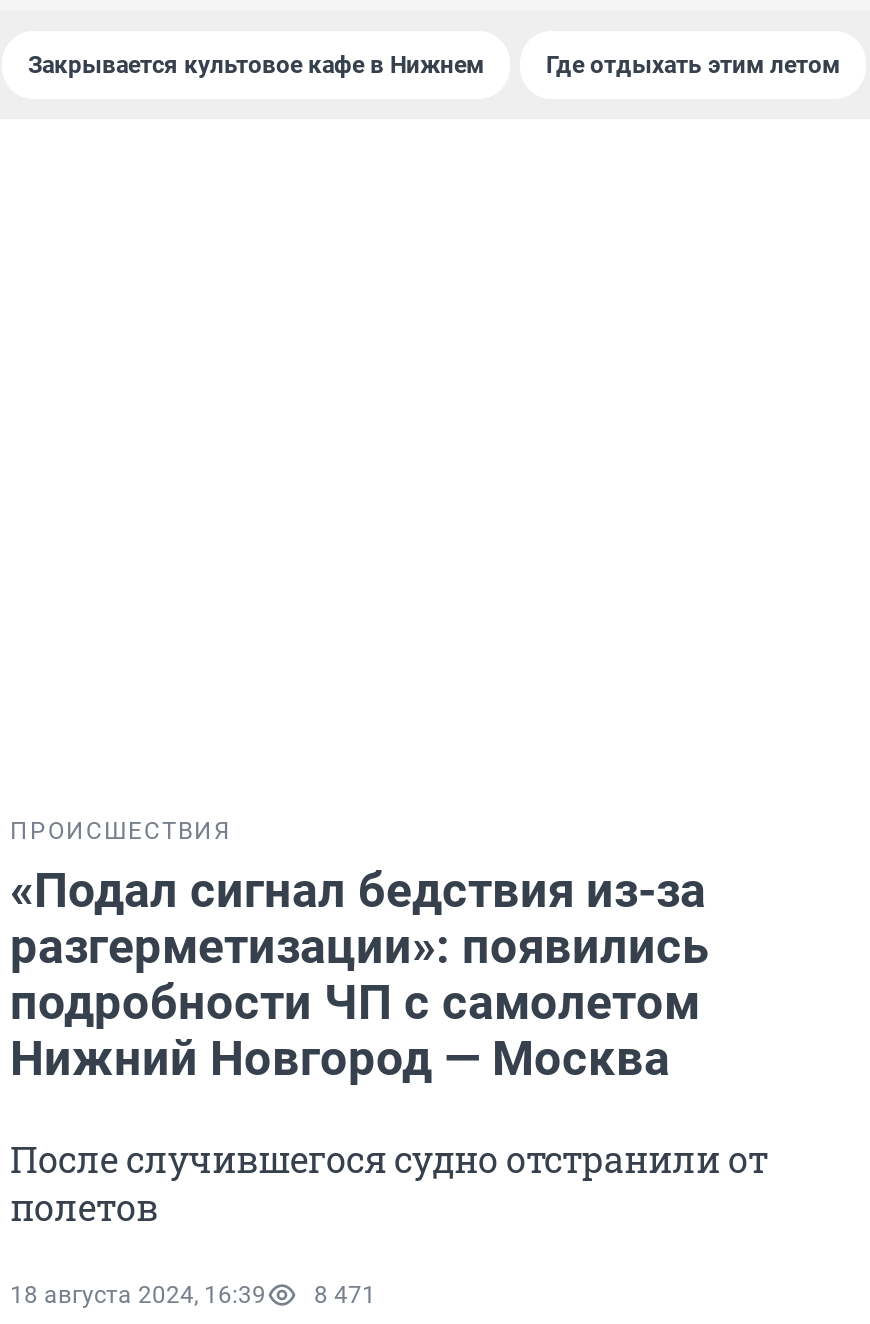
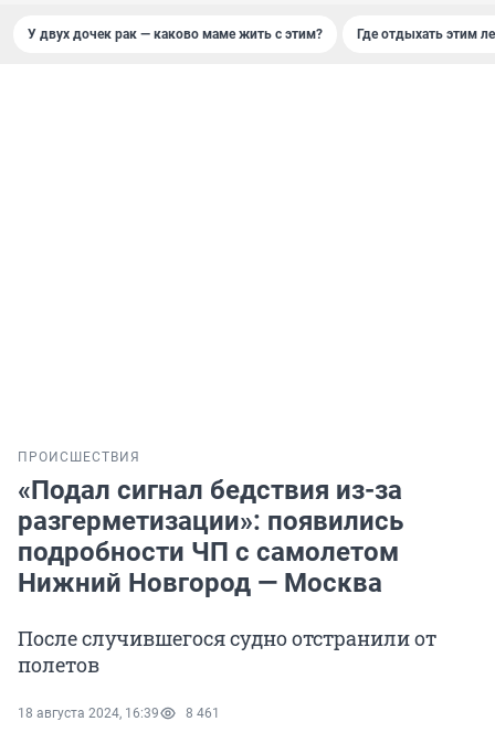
[28,51,484,79] Закрывается культовое кафе в Нижнем -> [28,26,323,42] У двух дочек рак — каково маме жить с этим?
[10,1281,376,1309] 18 августа 2024, 16:39 8 471 -> [18,706,220,721] 18 августа 2024, 16:39 8 461

